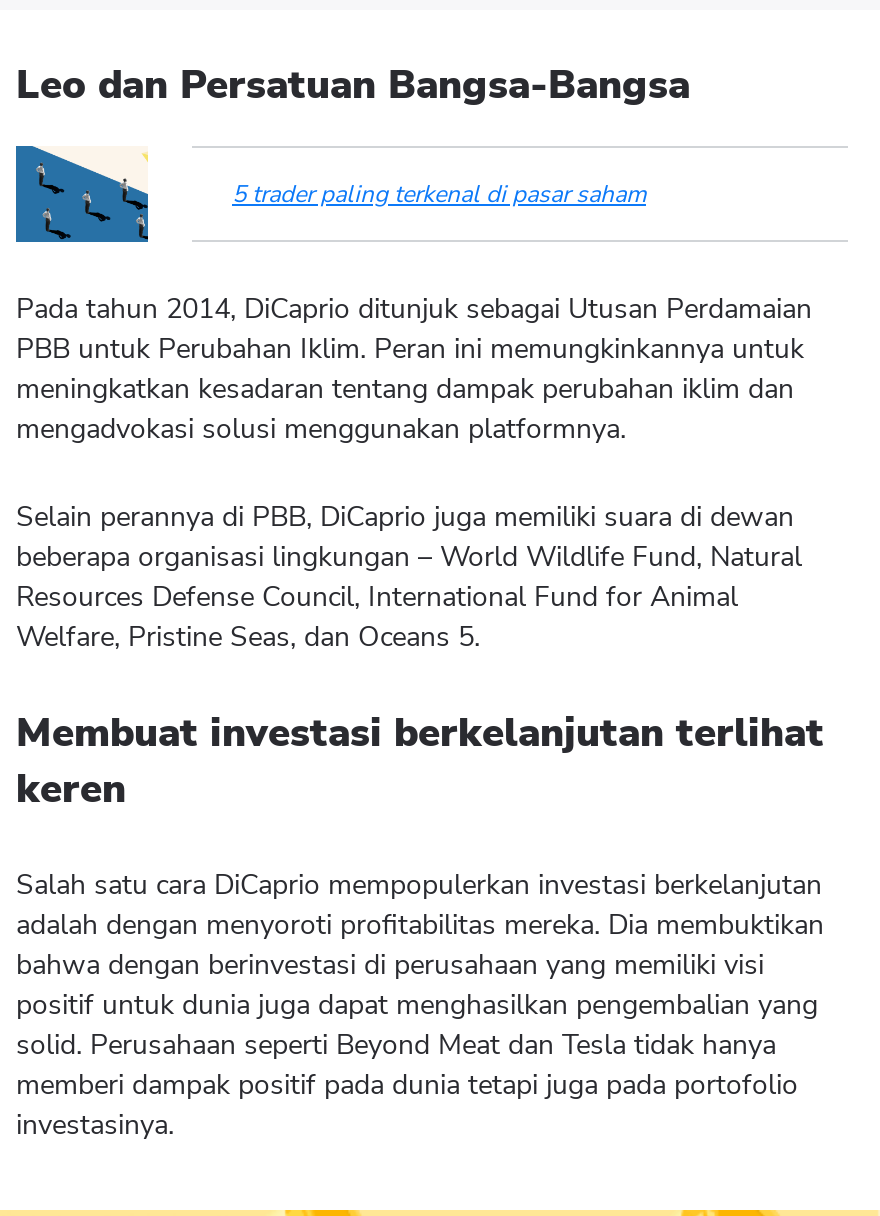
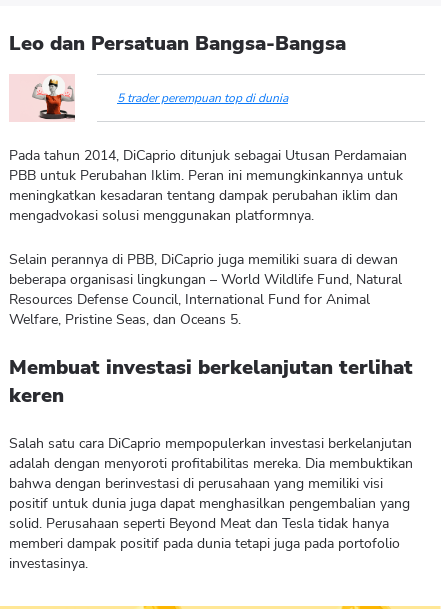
[14,144,150,244] [image] -> [9,74,76,122] [image]
[232,178,646,210] 5 trader paling terkenal di pasar saham -> [117,90,288,106] 5 trader perempuan top di dunia

